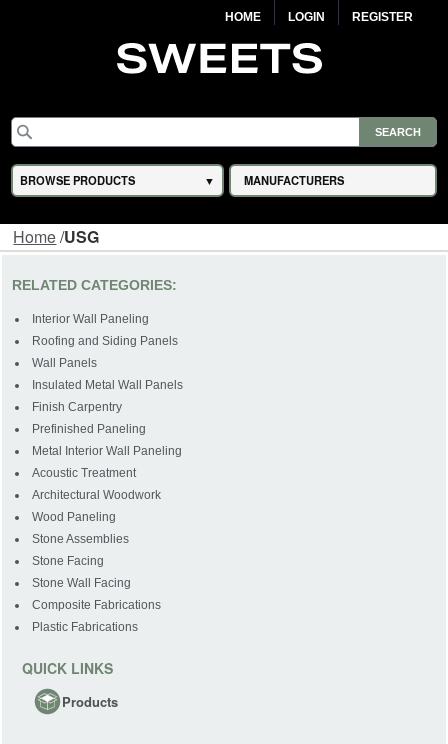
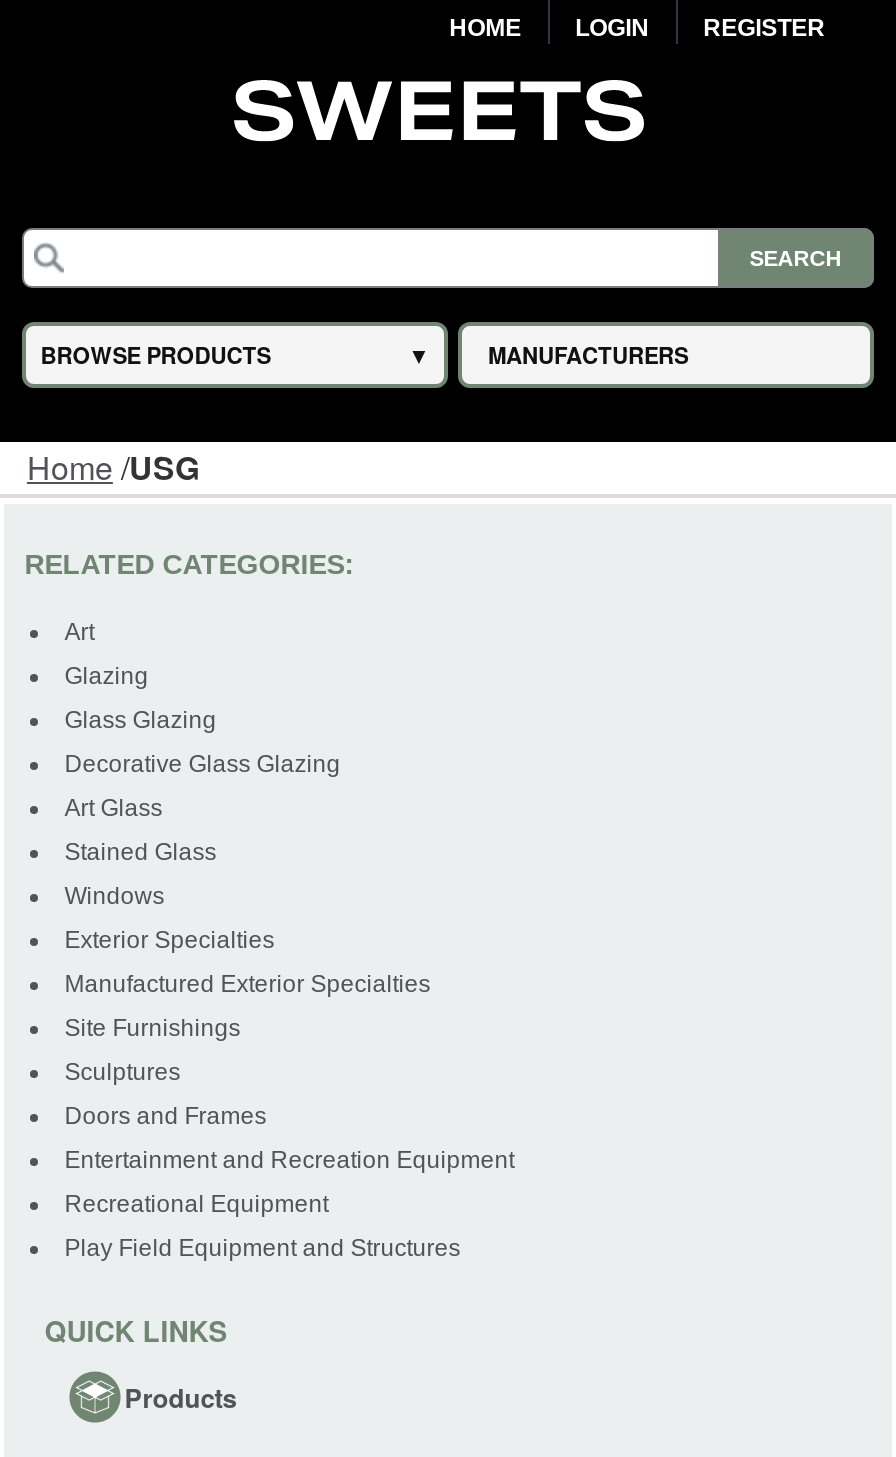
[32,312,149,326] Interior Wall Paneling -> [64,618,94,646] Art
[32,334,178,348] Roofing and Siding Panels -> [64,662,148,690] Glazing
[32,356,97,370] Wall Panels -> [64,706,216,734] Glass Glazing
[32,378,183,392] Insulated Metal Wall Panels -> [64,750,340,778] Decorative Glass Glazing
[32,400,122,414] Finish Carpentry -> [64,794,162,822] Art Glass
[32,422,146,436] Prefinished Paneling -> [64,838,216,866] Stained Glass
[32,444,182,458] Metal Interior Wall Paneling -> [64,882,164,910] Windows
[32,466,136,480] Acoustic Treatment -> [64,926,274,954] Exterior Specialties
[32,488,161,502] Architectural Woodwork -> [64,970,430,998] Manufactured Exterior Specialties
[32,510,116,524] Wood Paneling -> [64,1014,240,1042] Site Furnishings
[32,532,129,546] Stone Assemblies -> [64,1058,180,1086] Sculptures
[32,554,104,568] Stone Facing -> [64,1102,266,1130] Doors and Frames
[32,576,131,590] Stone Wall Facing -> [64,1146,514,1174] Entertainment and Recreation Equipment
[32,598,161,612] Composite Fabrications -> [64,1190,328,1218] Recreational Equipment
[32,620,138,634] Plastic Fabrications -> [64,1234,460,1262] Play Field Equipment and Structures

